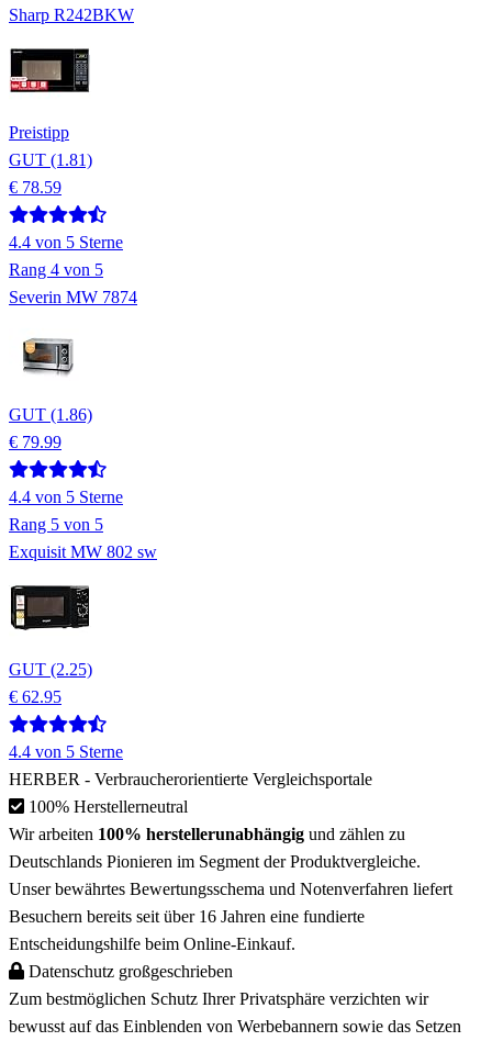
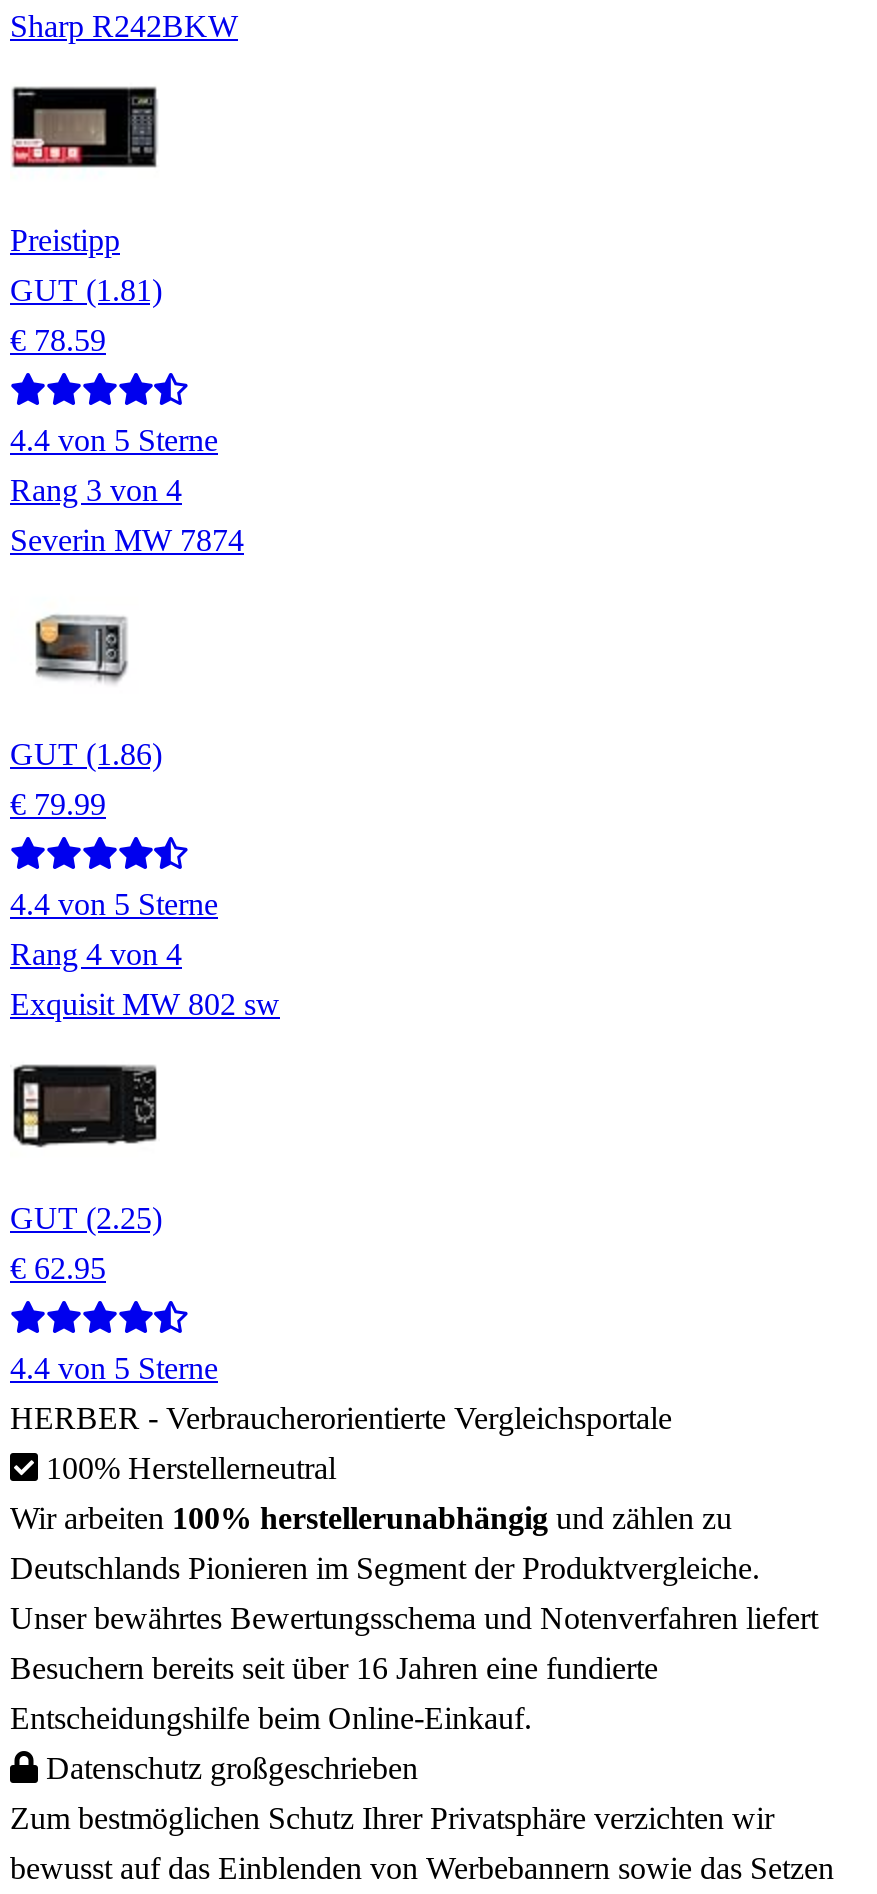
[9,260,103,279] Rang 4 von 5 -> [10,473,182,507] Rang 3 von 4
[9,515,103,534] Rang 5 von 5 -> [10,937,182,971] Rang 4 von 4

